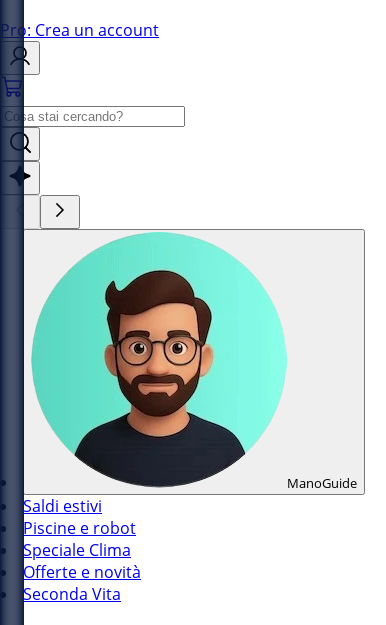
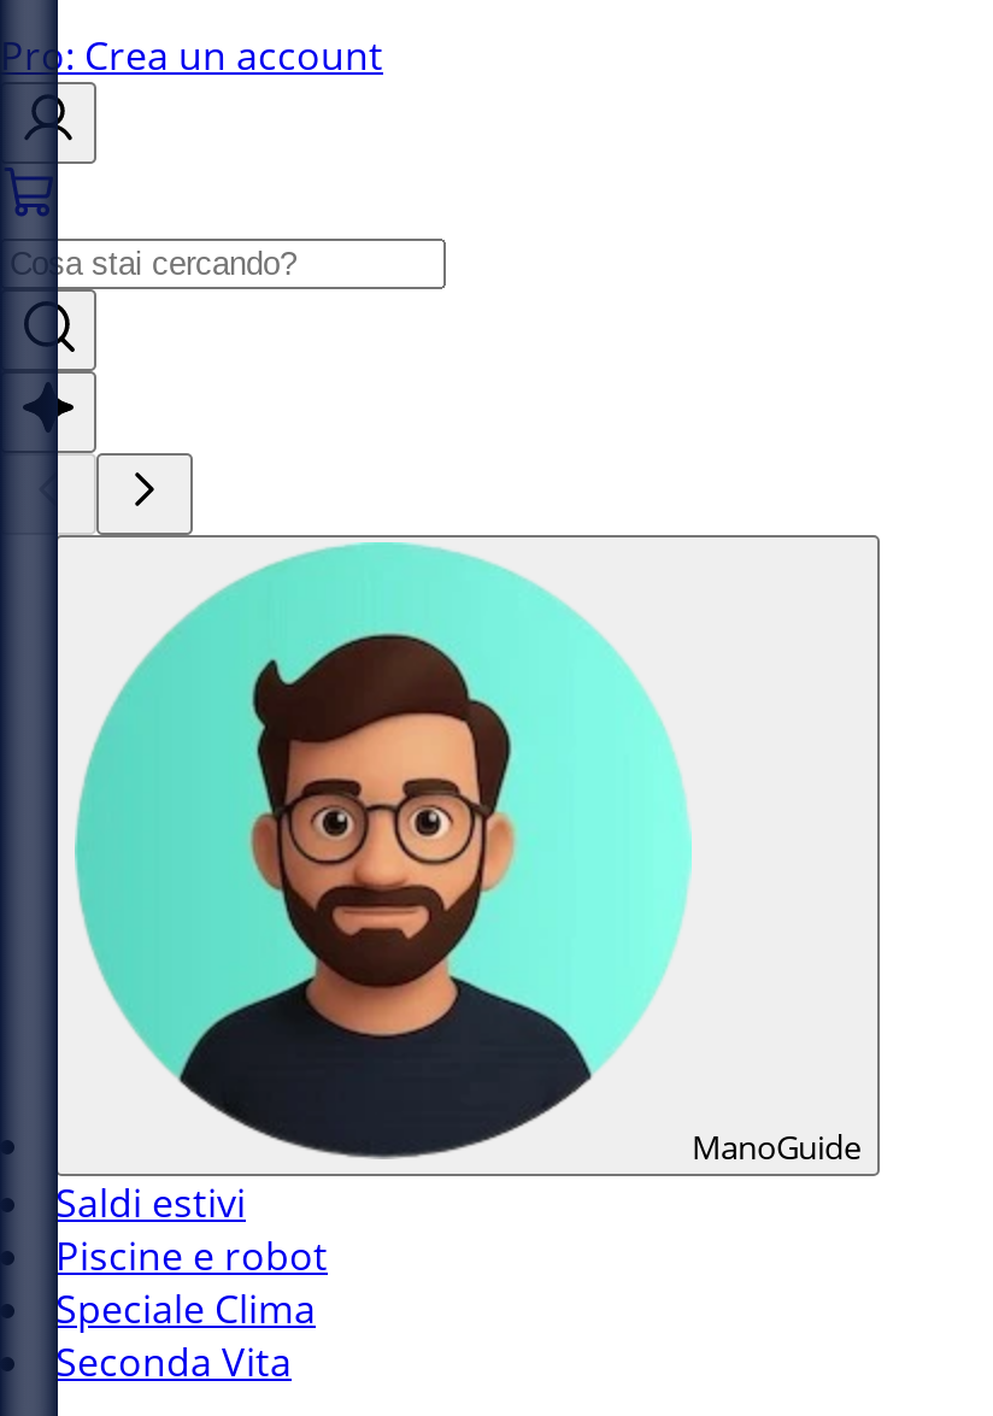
[23,561,141,583] Offerte e novità -> none

